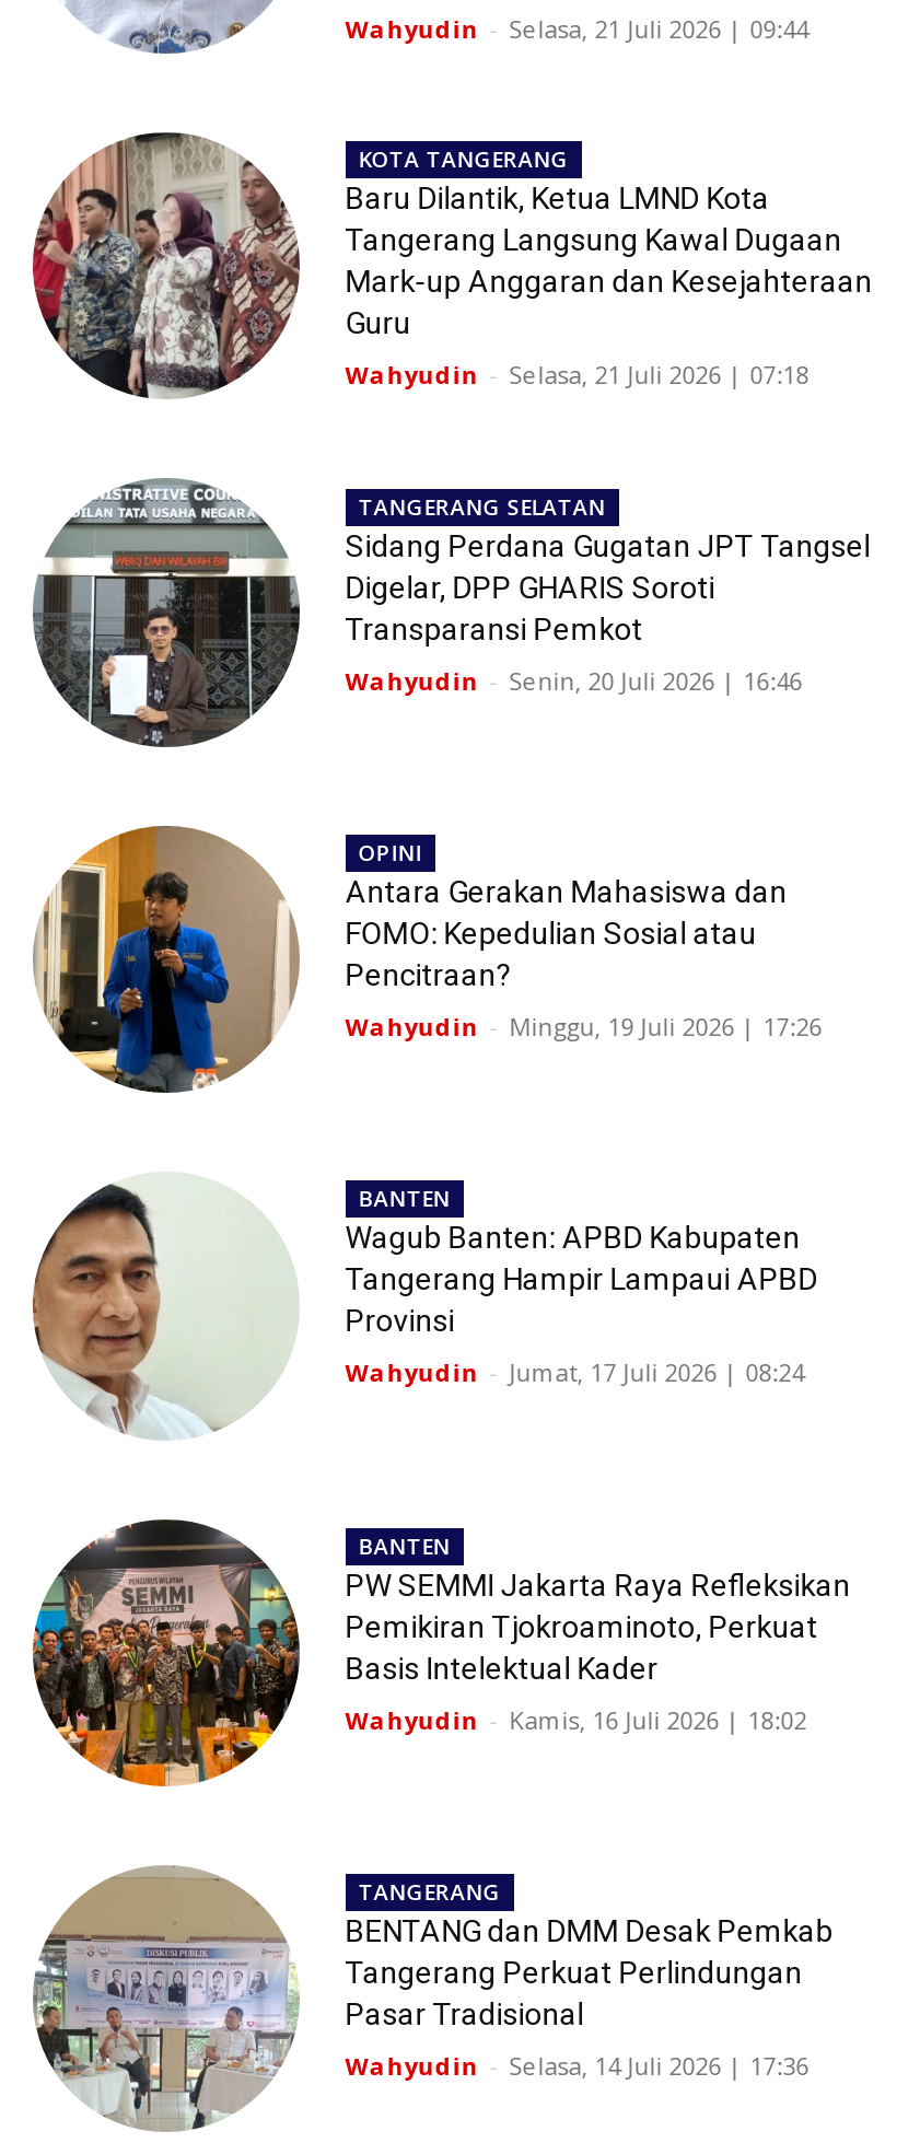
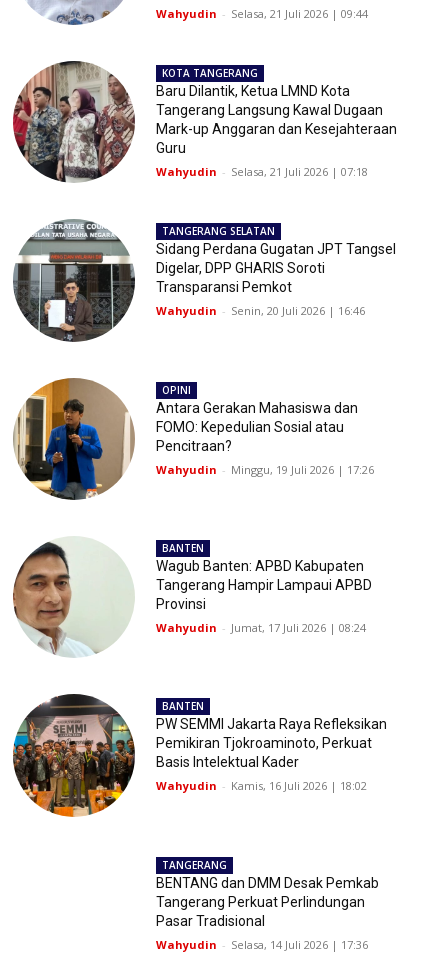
[31,1864,300,2133] [image] -> none

